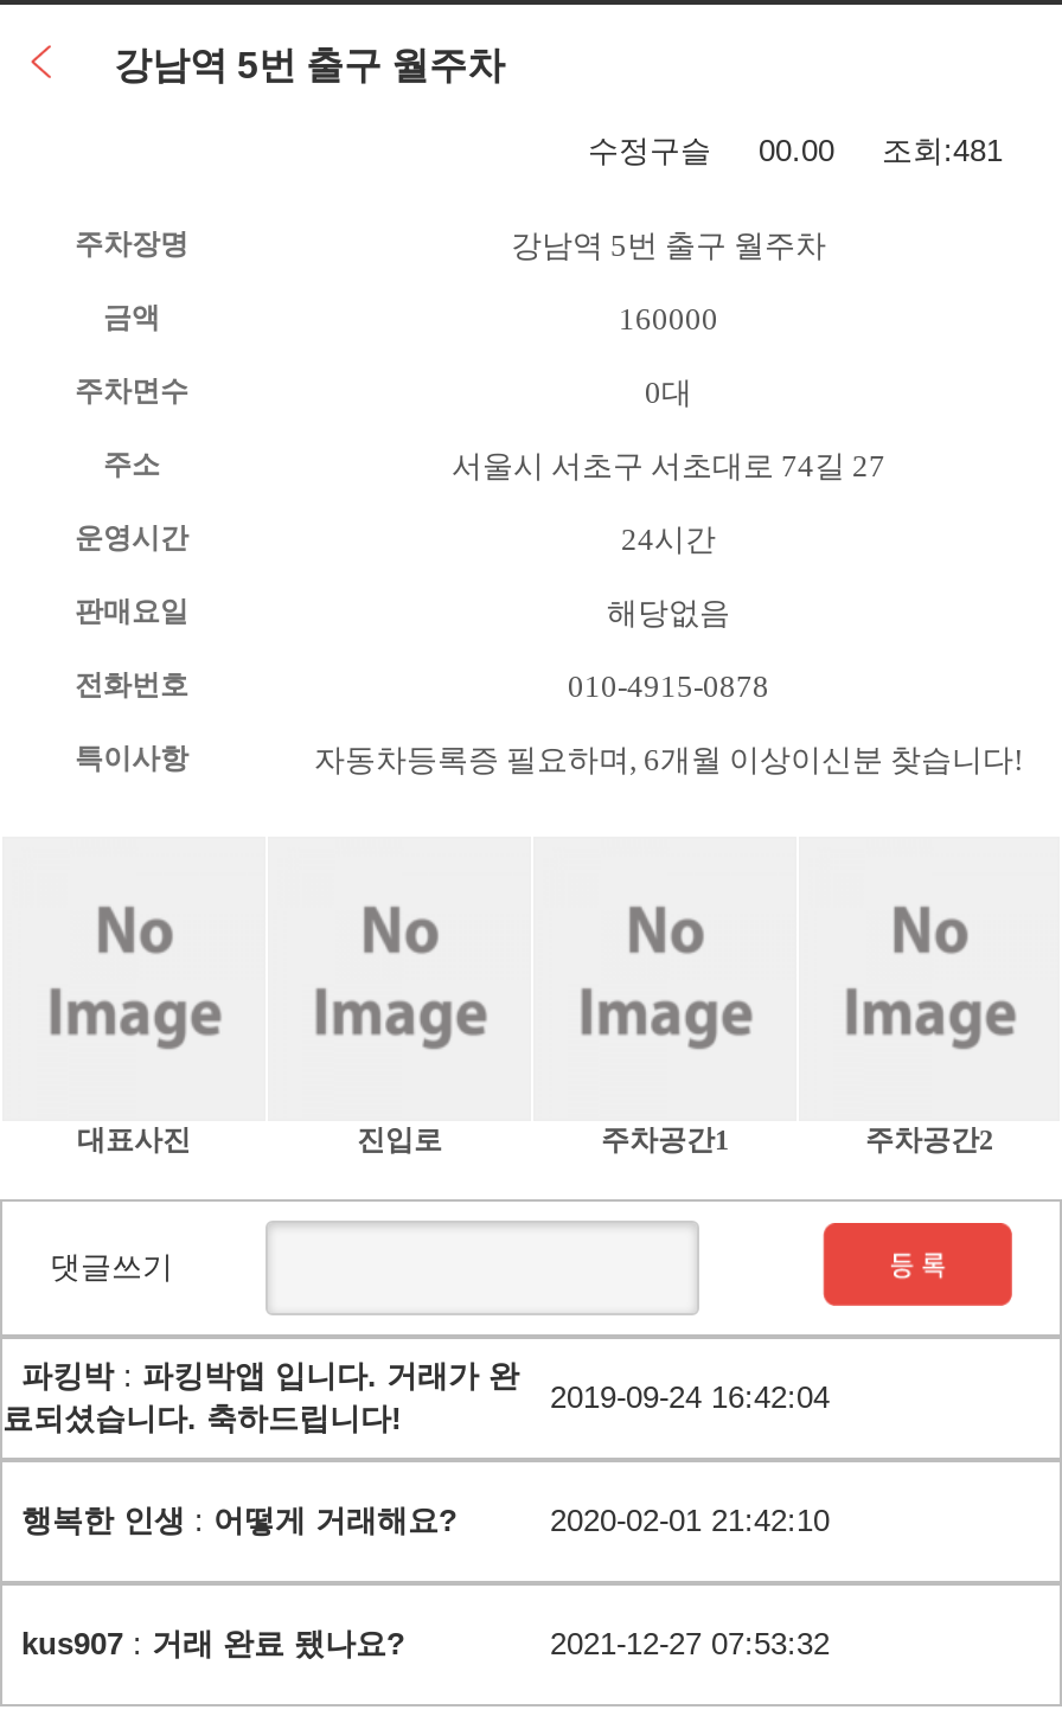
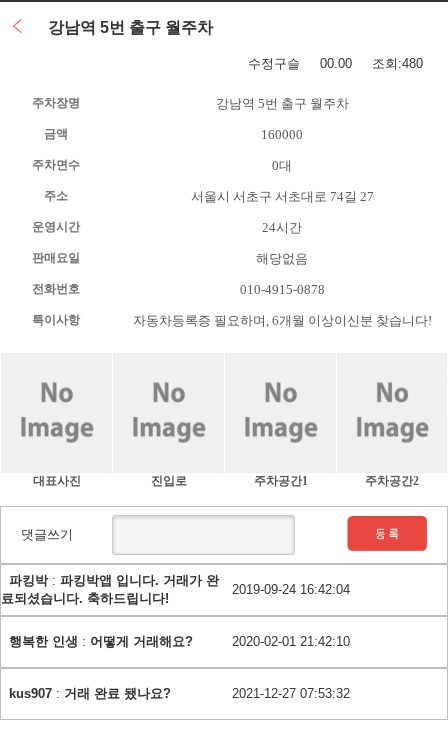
[588,133,1003,168] 수정구슬 00.00 조회:481 -> [248,56,423,71] 수정구슬 00.00 조회:480

